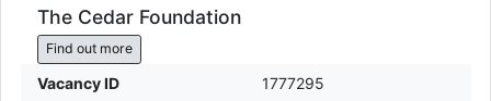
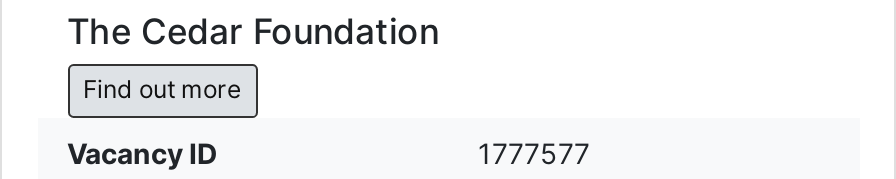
[262,74,324,92] 1777295 -> [478,136,590,170] 1777577

